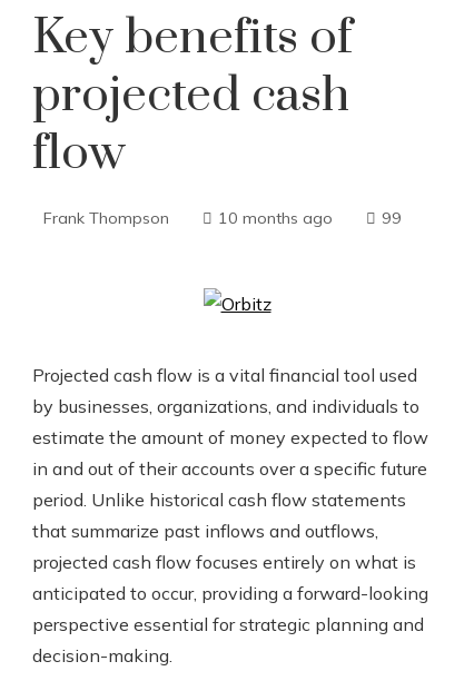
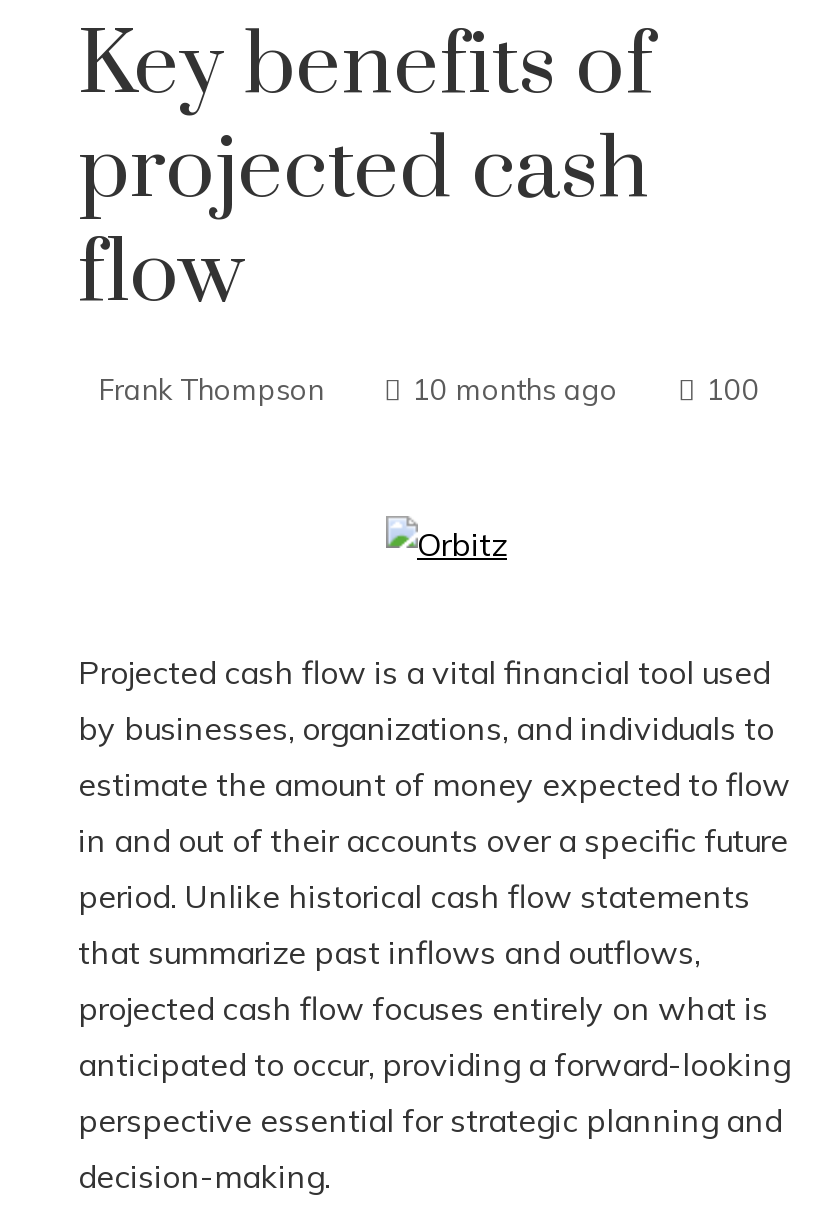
[382,208,402,228] 99 -> [706,372,760,408] 100

